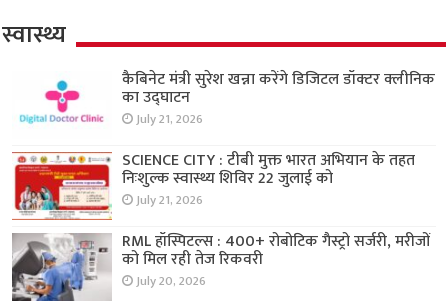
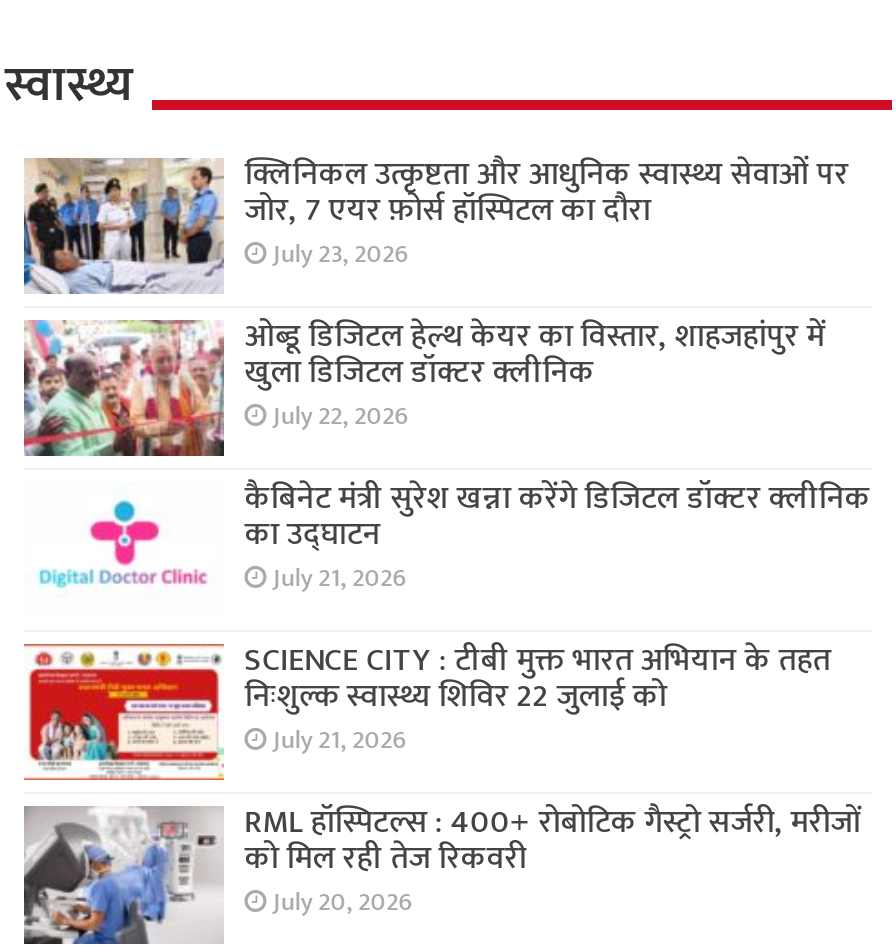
none -> [22,147,848,438] [image] | क्लिनिकल उत्कृष्टता और आधुनिक स्वास्थ्य सेवाओं पर | जोर, 7 एयर फ़ोर्स हॉस्पिटल का दौरा | July 23, 2026 | ओब्डू डिजिटल हेल्थ केयर का विस्तार, शाहजहांपुर में | खुला डिजिटल डॉक्टर क्लीनिक | July 22, 2026
none -> [22,320,226,458] [image]

